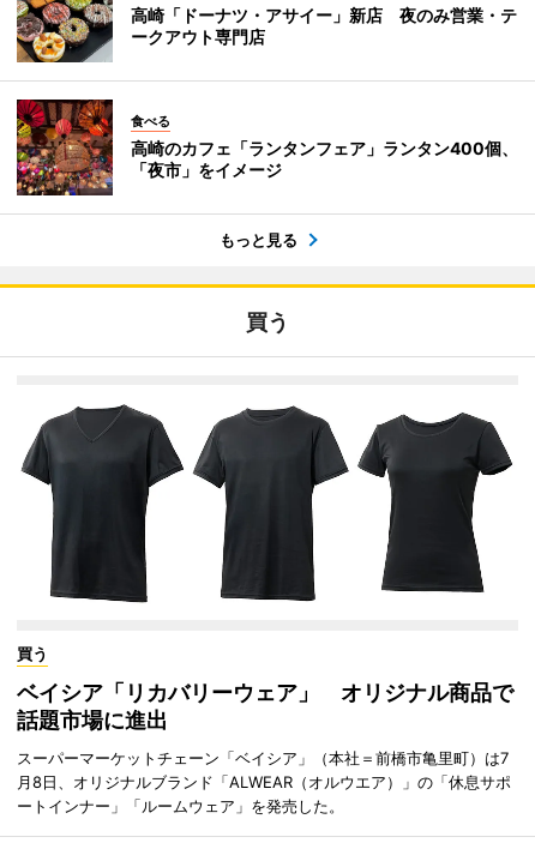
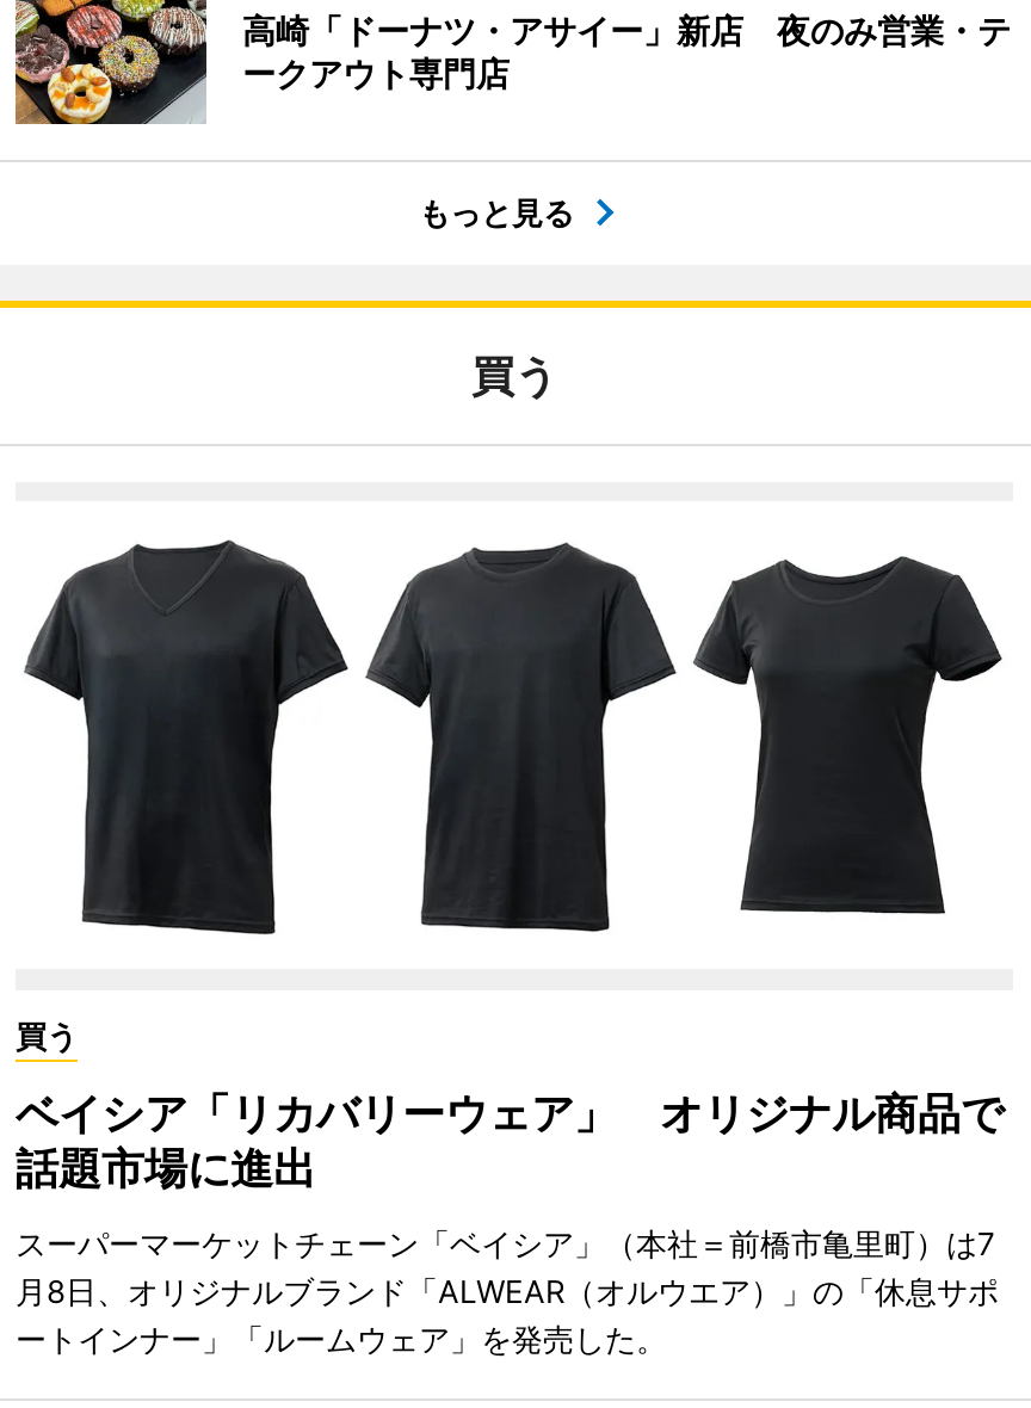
[16,98,518,197] [image] | 食べる | 高崎のカフェ「ランタンフェア」ランタン400個、 | 「夜市」をイメージ -> none

